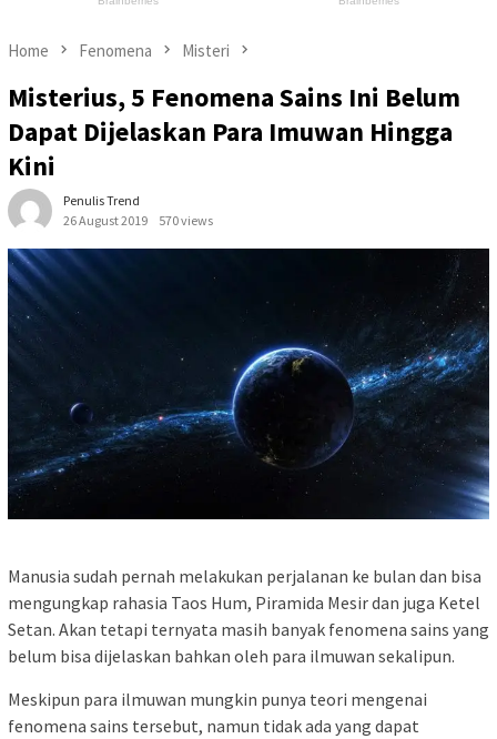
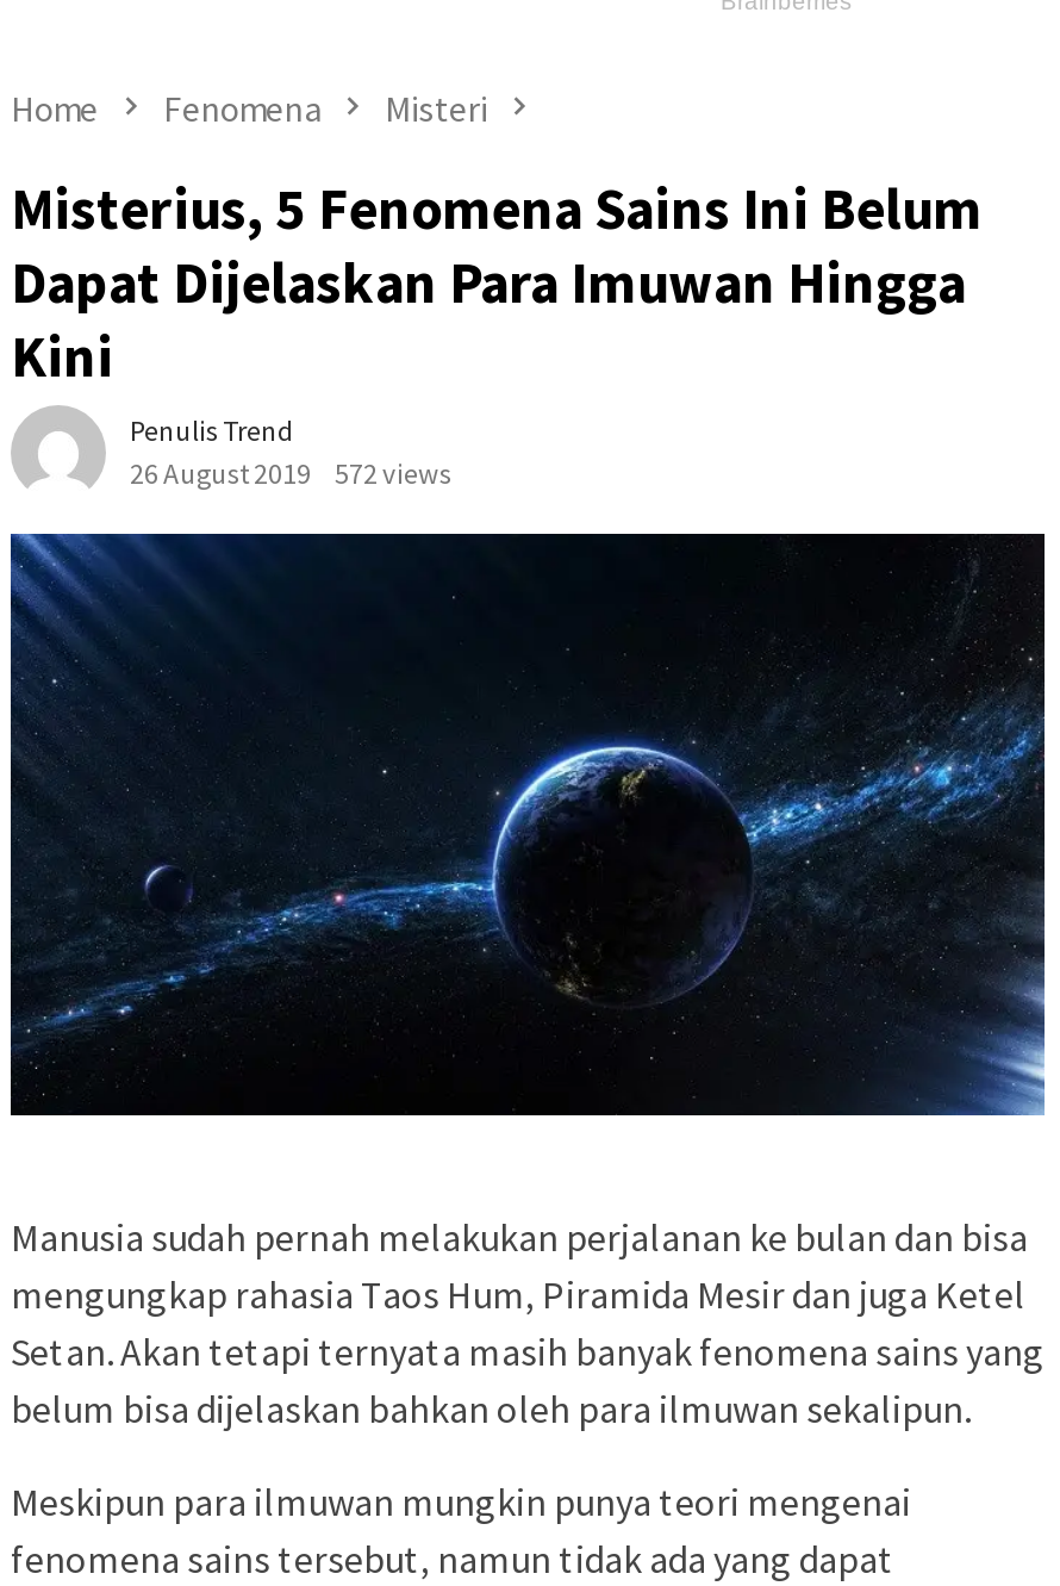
[63,212,213,228] 26 August 2019 570 views -> [130,455,451,491] 26 August 2019 572 views

